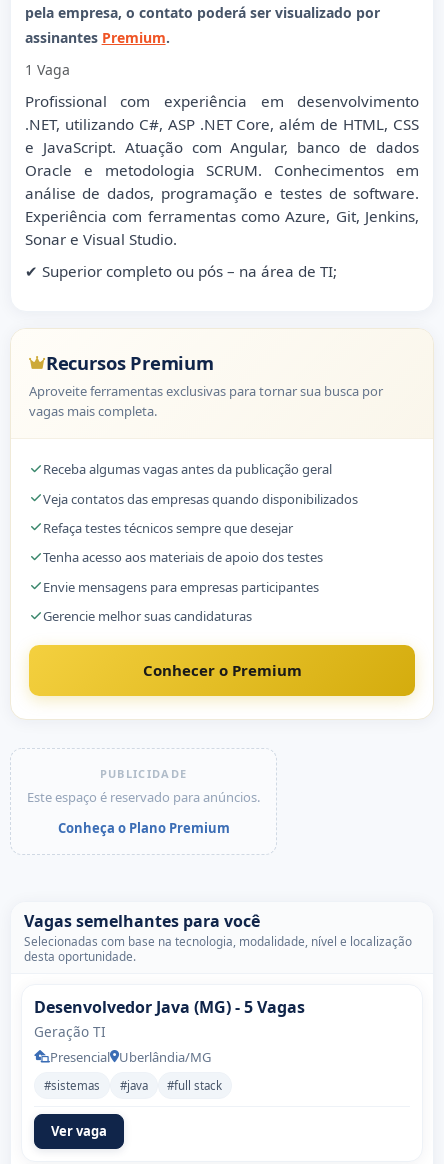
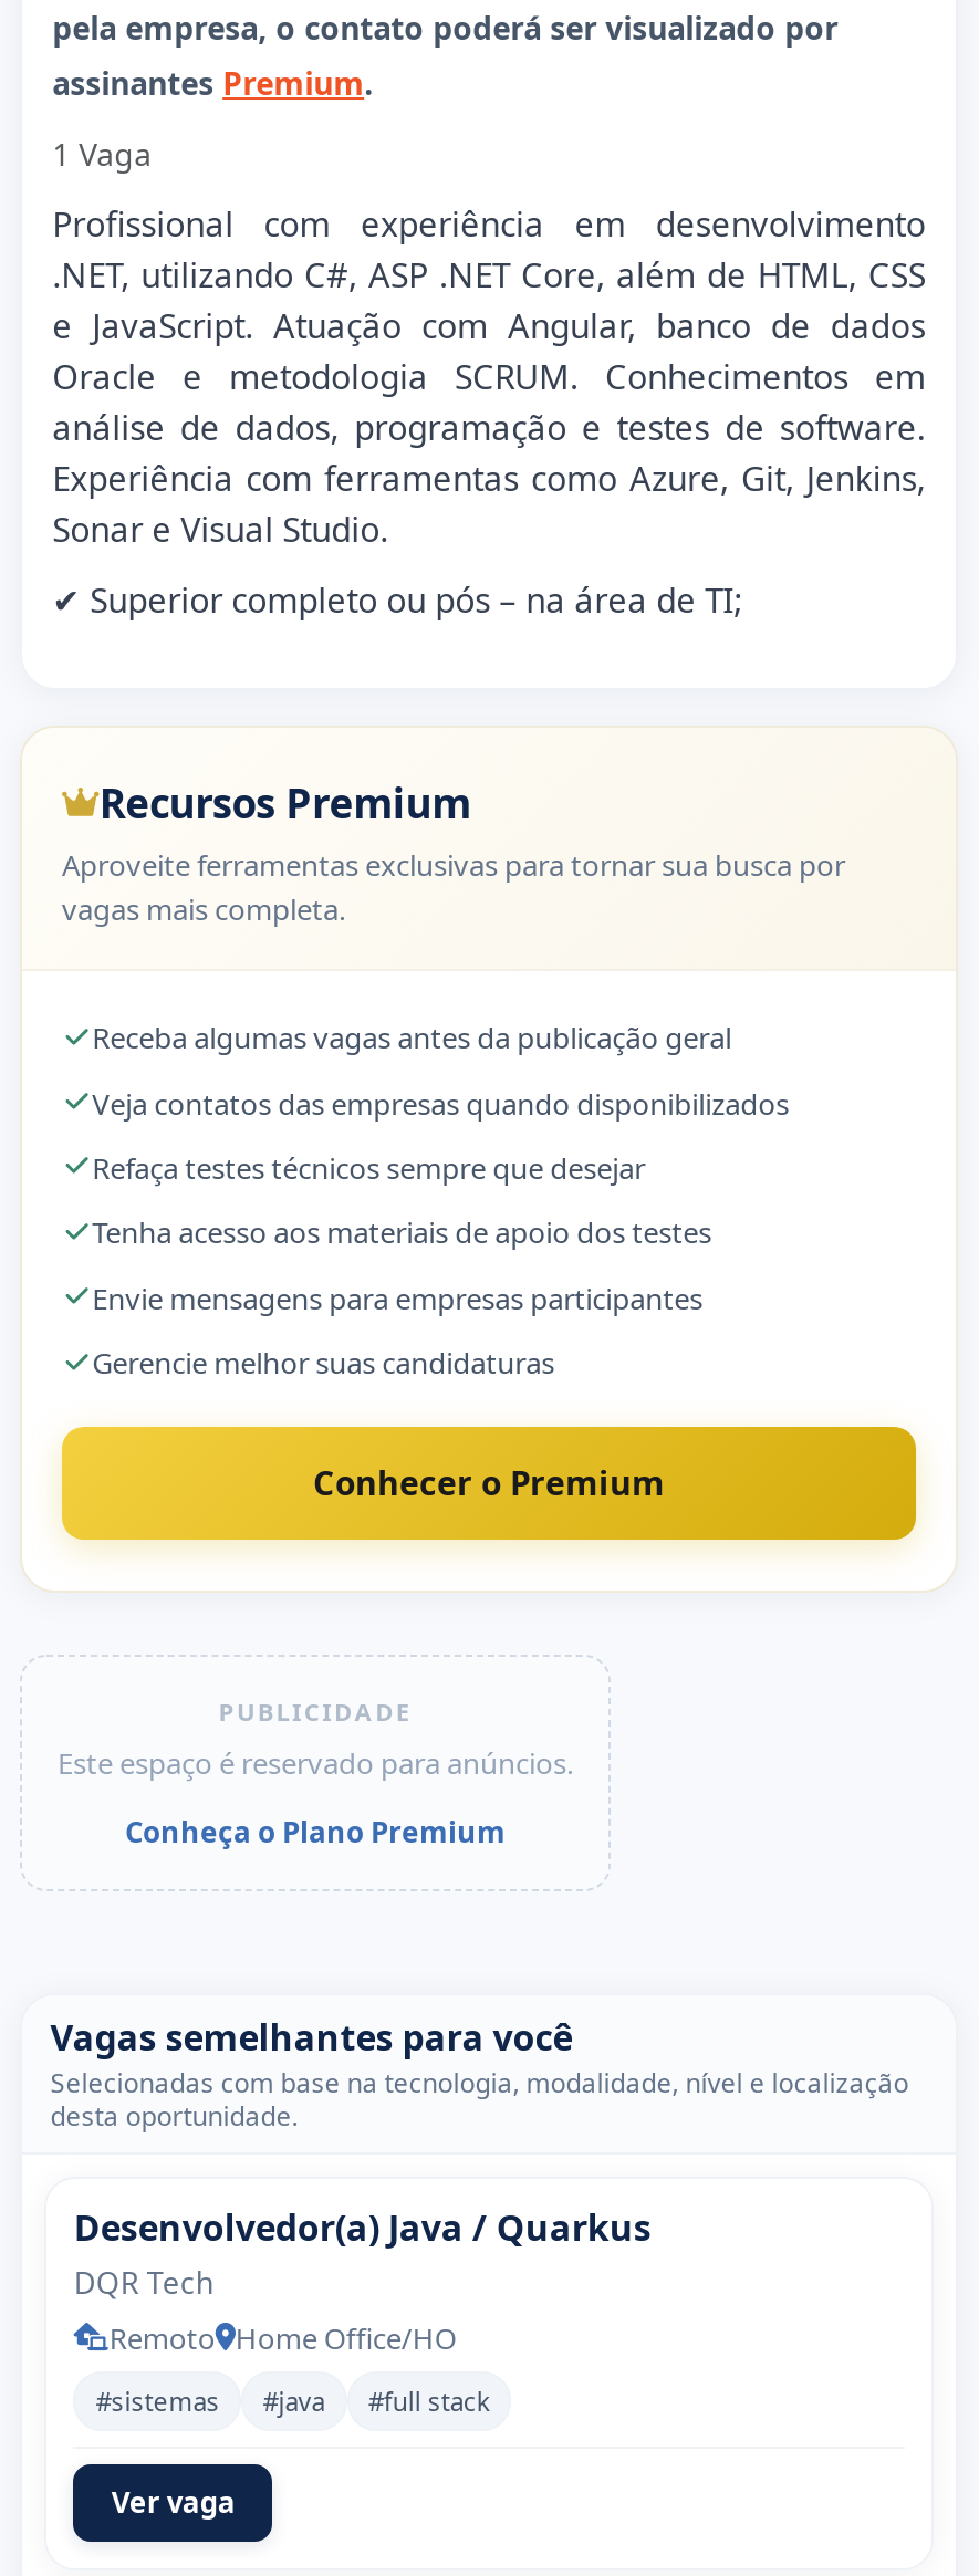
[34,996,305,1066] Desenvolvedor Java (MG) - 5 Vagas | Geração TI | Presencial Uberlândia/MG -> [74,2203,651,2357] Desenvolvedor(a) Java / Quarkus | DQR Tech | Remoto Home Office/HO

